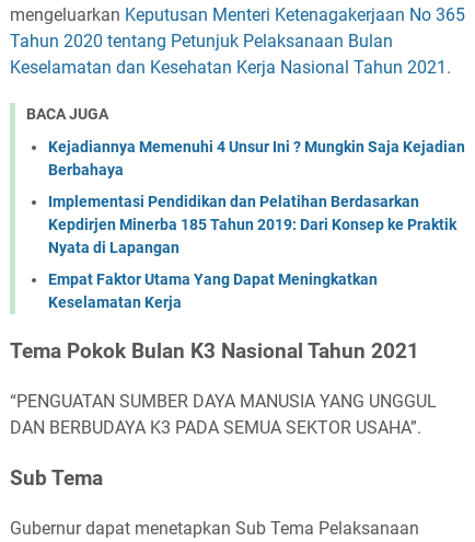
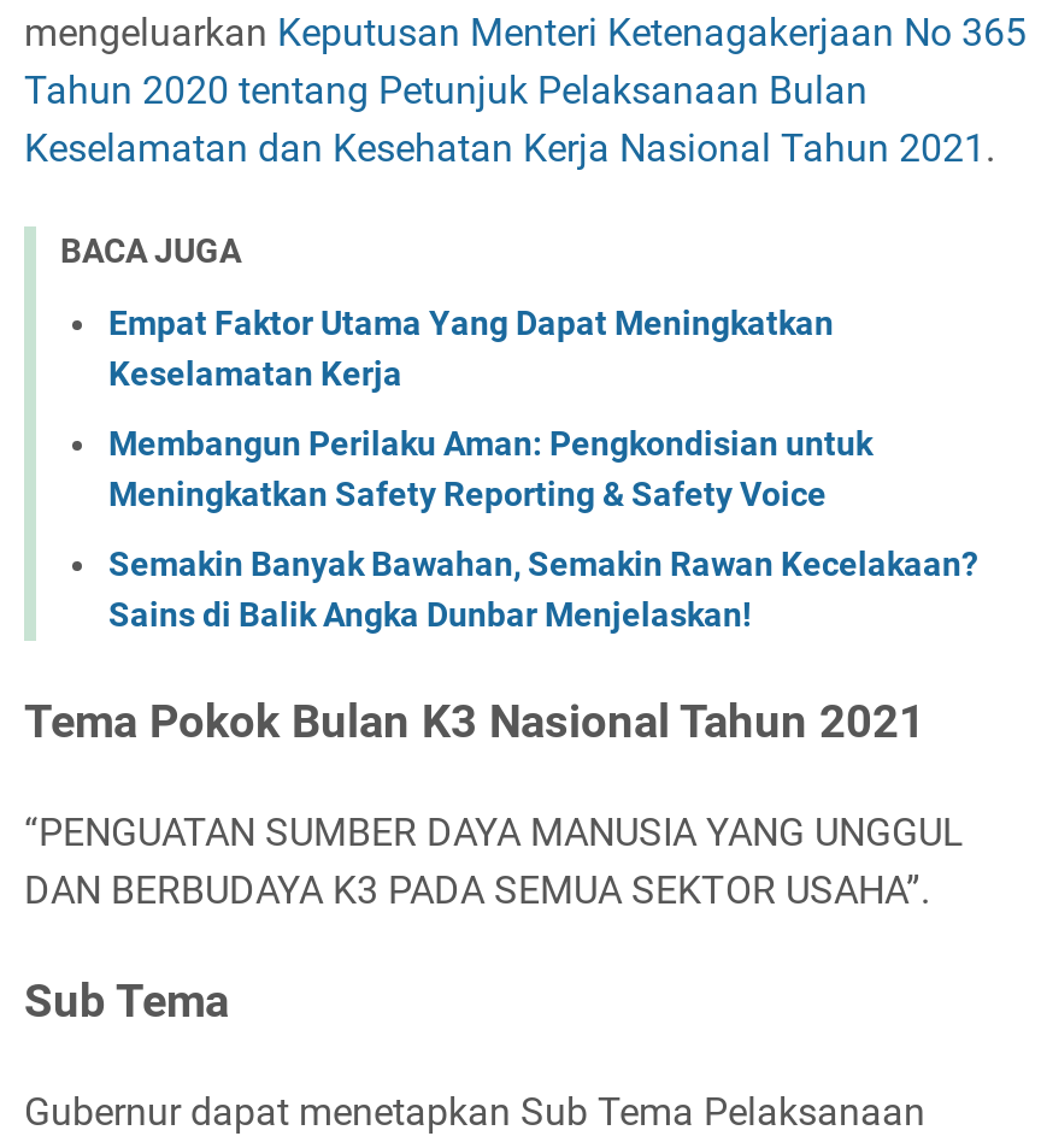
[48,138,465,256] Kejadiannya Memenuhi 4 Unsur Ini ? Mungkin Saja Kejadian | Berbahaya | Implementasi Pendidikan dan Pelatihan Berdasarkan | Kepdirjen Minerba 185 Tahun 2019: Dari Konsep ke Praktik | Nyata di Lapangan -> none
moved [48,271,378,311] -> [108,304,834,393]: Empat Faktor Utama Yang Dapat Meningkatkan | Keselamatan Kerja
none -> [108,424,978,634] Membangun Perilaku Aman: Pengkondisian untuk | Meningkatkan Safety Reporting & Safety Voice | Semakin Banyak Bawahan, Semakin Rawan Kecelakaan? | Sains di Balik Angka Dunbar Menjelaskan!

